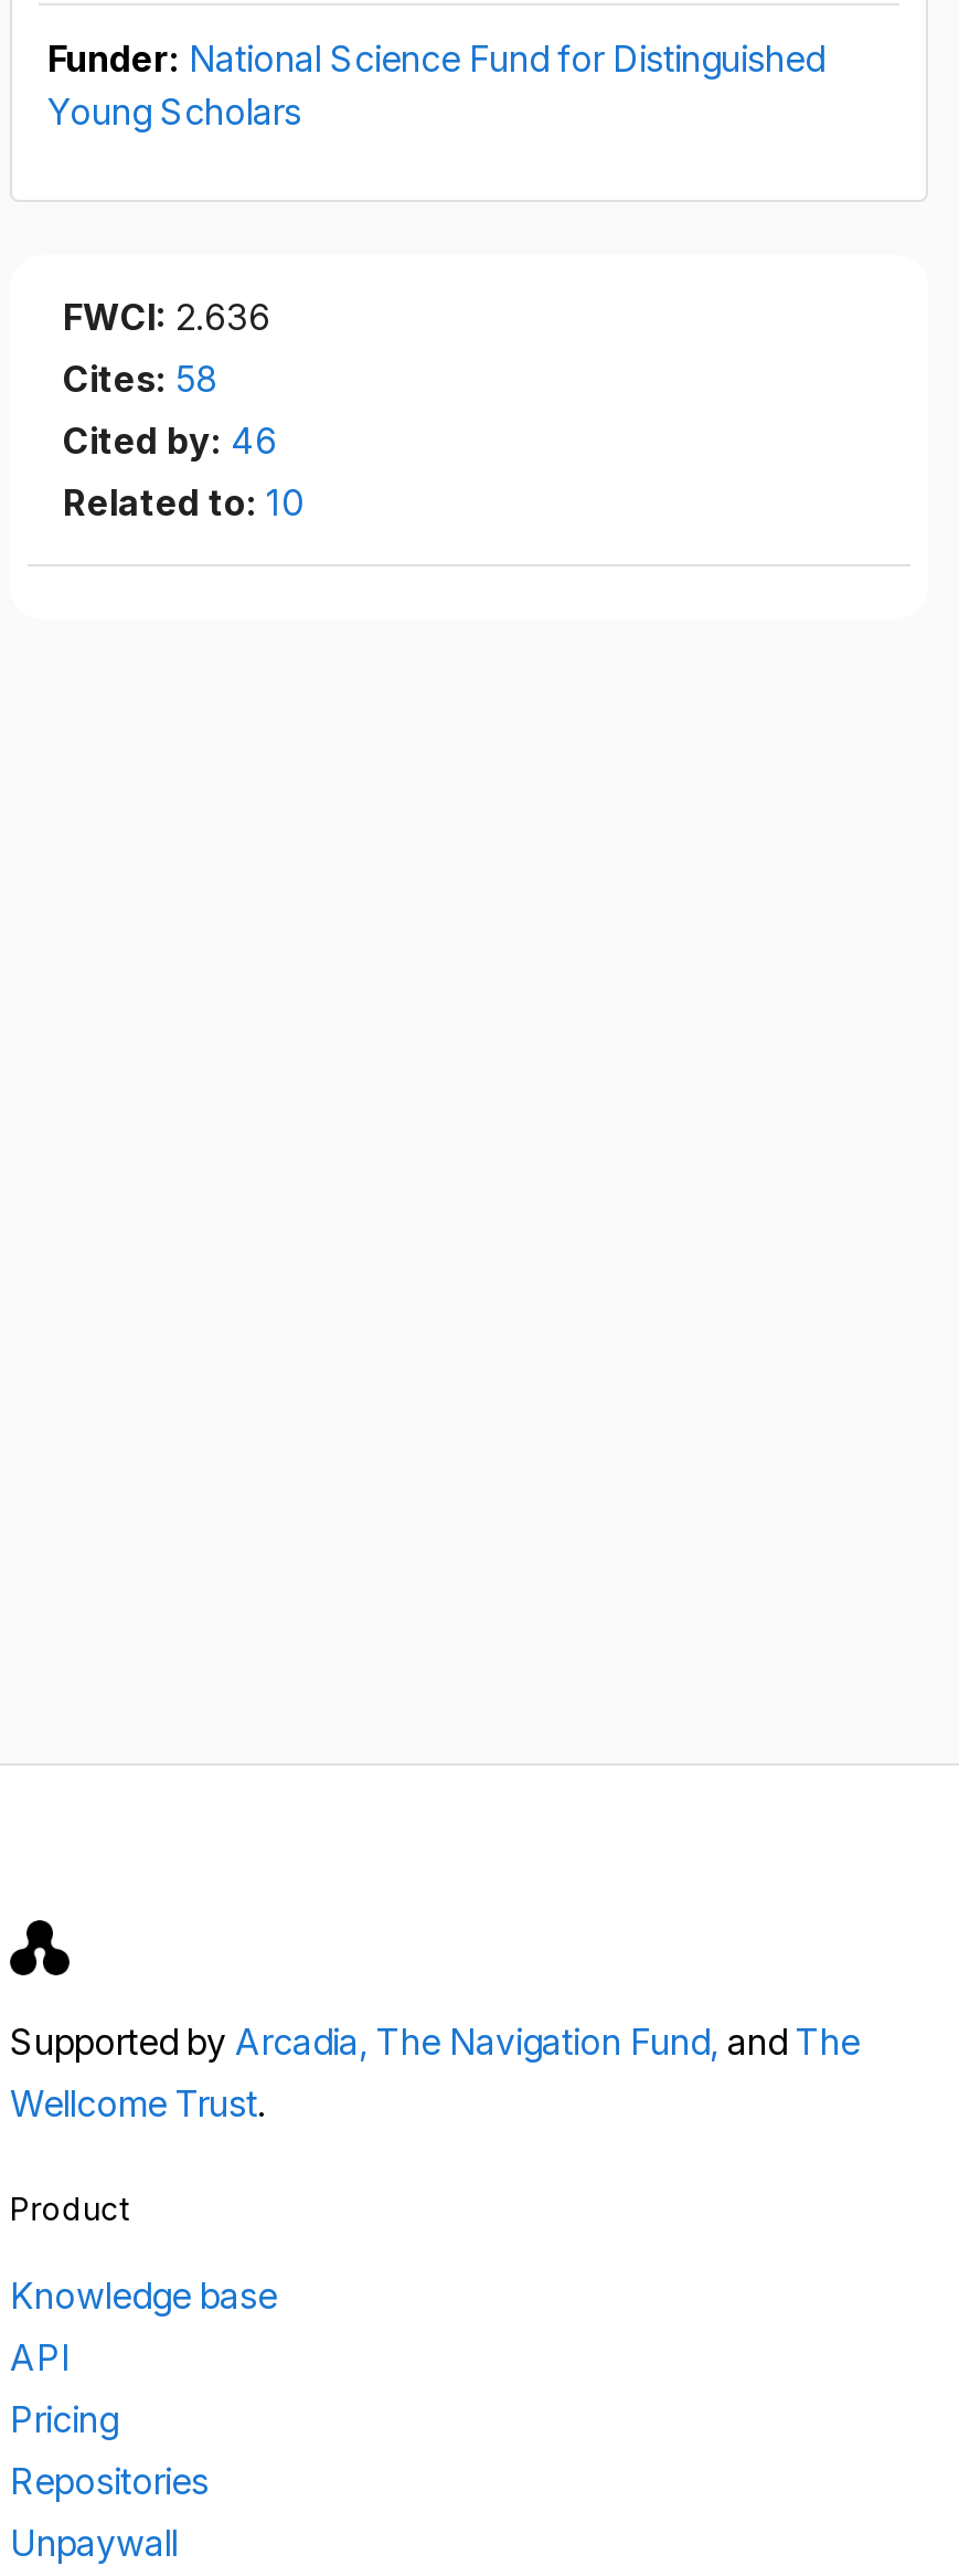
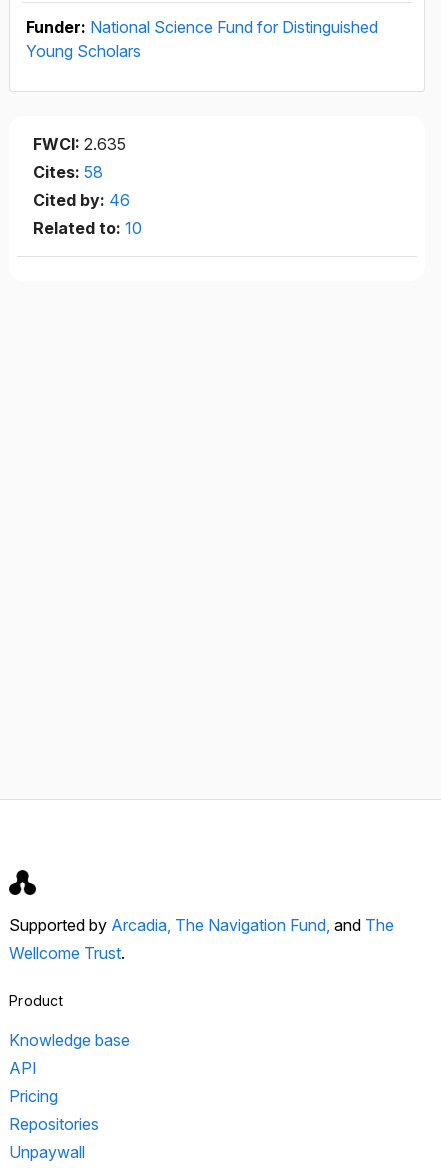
[63,295,270,339] FWCI: 2.636 -> [33,134,126,154] FWCI: 2.635

